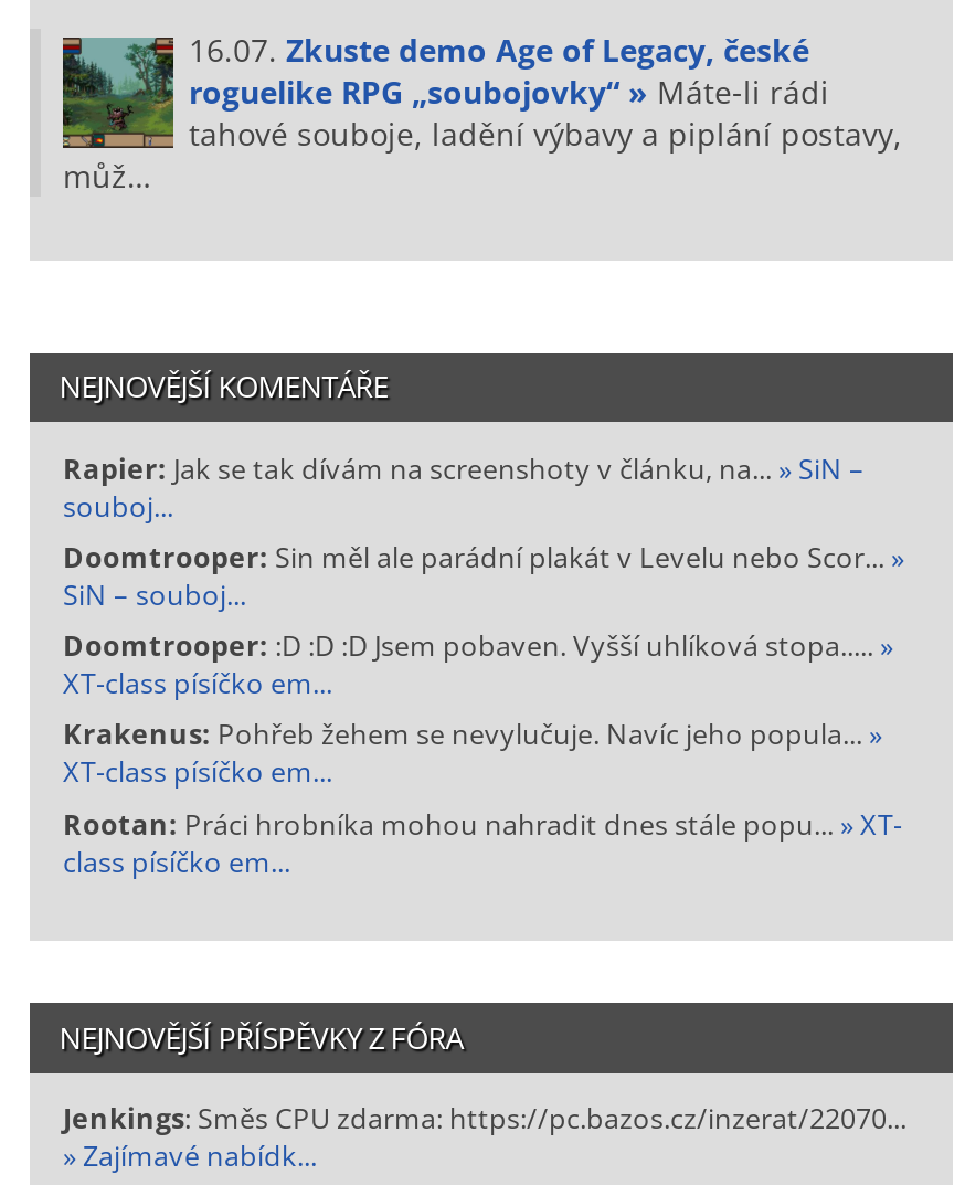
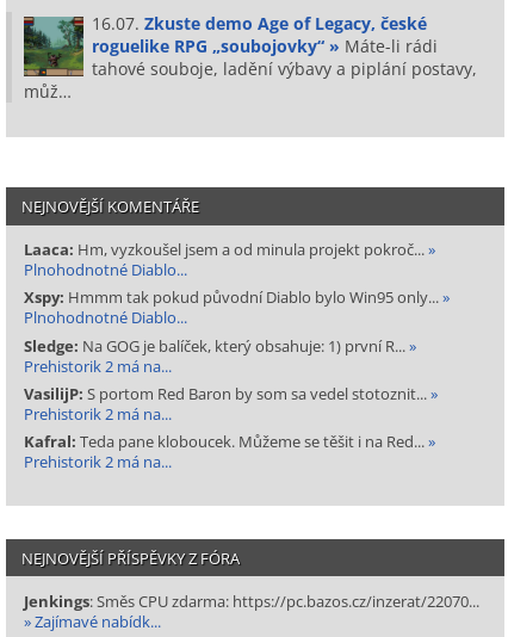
[63,450,904,881] Rapier: Jak se tak dívám na screenshoty v článku, na... » SiN – | souboj... | Doomtrooper: Sin měl ale parádní plakát v Levelu nebo Scor... » | SiN – souboj... | Doomtrooper: :D :D :D Jsem pobaven. Vyšší uhlíková stopa..... » | XT-class písíčko em... | Krakenus: Pohřeb žehem se nevylučuje. Navíc jeho popula... » | XT-class písíčko em... | Rootan: Práci hrobníka mohou nahradit dnes stále popu... » XT- | class písíčko em... -> [24,240,450,473] Laaca: Hm, vyzkoušel jsem a od minula projekt pokroč... » | Plnohodnotné Diablo... | Xspy: Hmmm tak pokud původní Diablo bylo Win95 only... » | Plnohodnotné Diablo... | Sledge: Na GOG je balíček, který obsahuje: 1) první R... » | Prehistorik 2 má na... | VasilijP: S portom Red Baron by som sa vedel stotoznit... » | Prehistorik 2 má na... | Kafral: Teda pane kloboucek. Můžeme se těšit i na Red... » | Prehistorik 2 má na...

